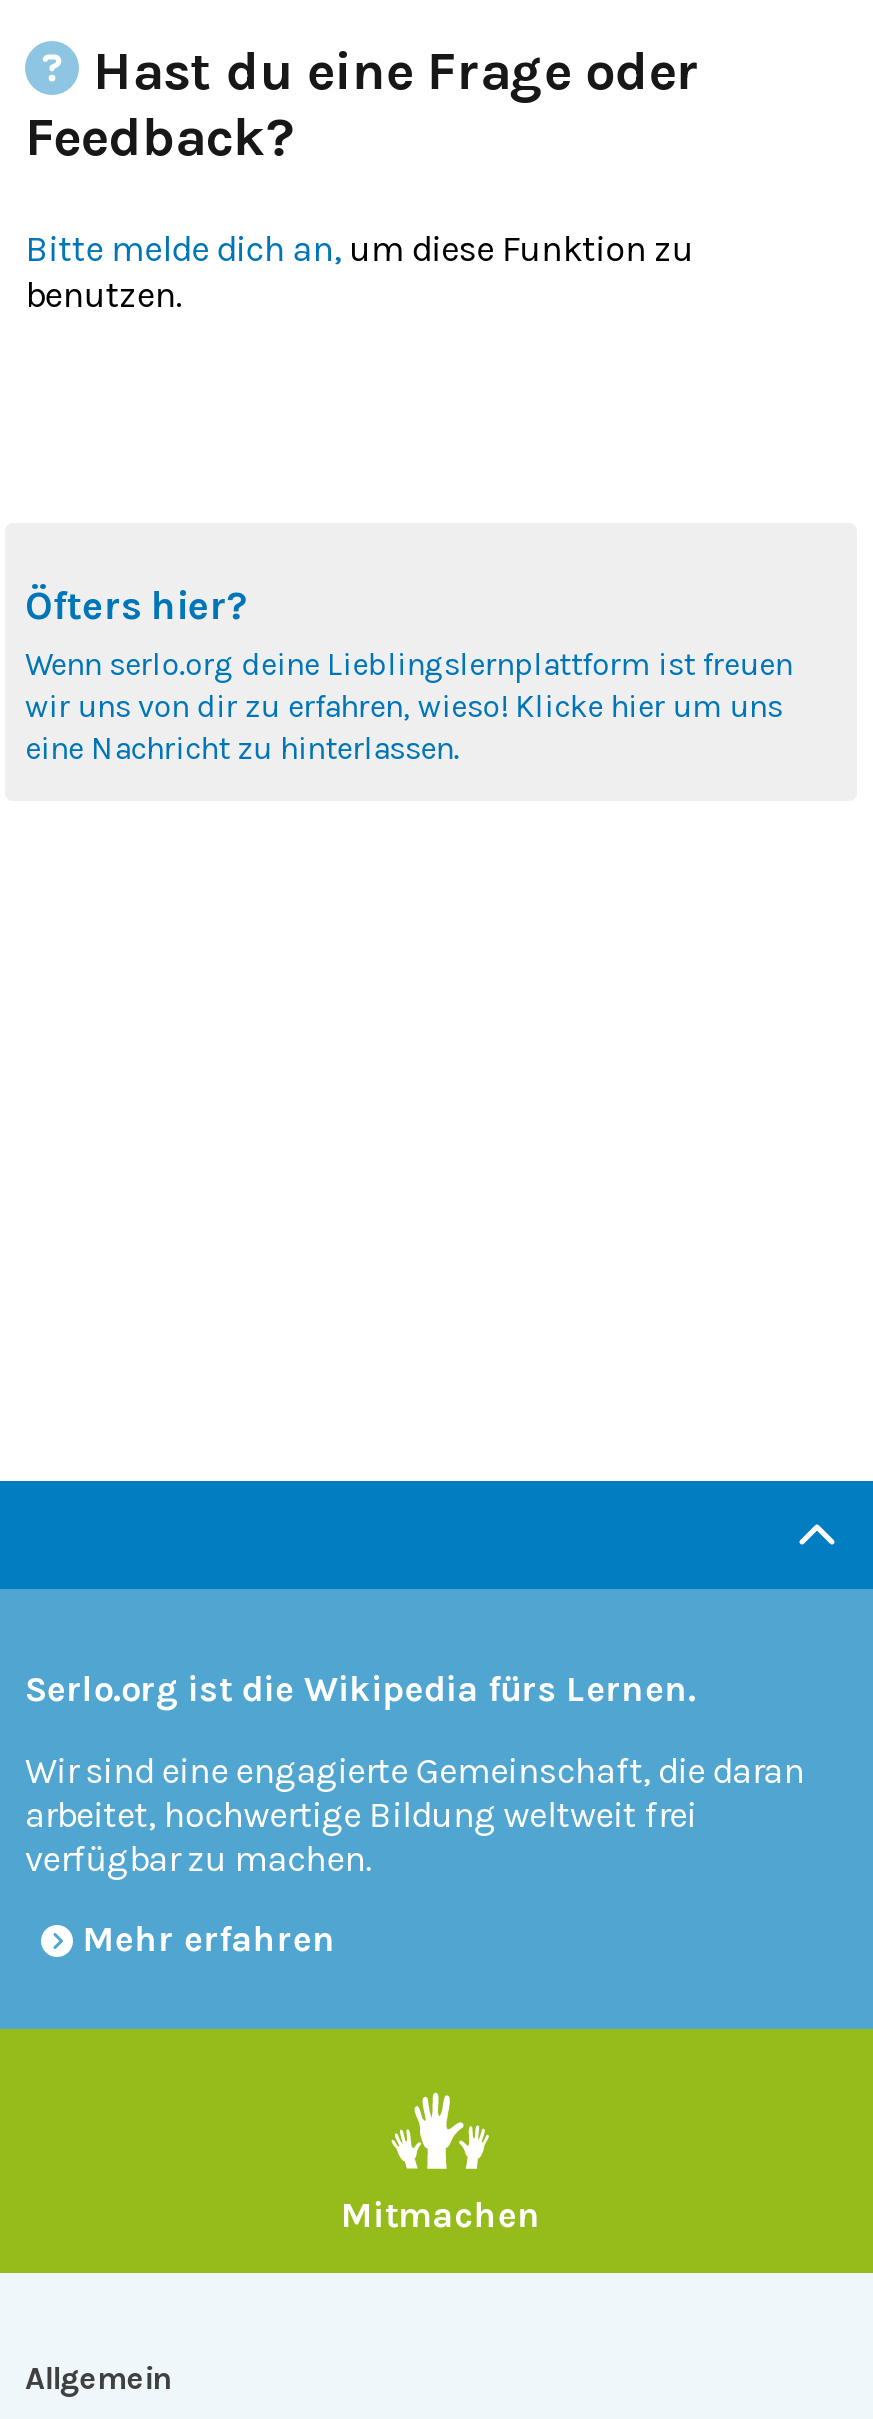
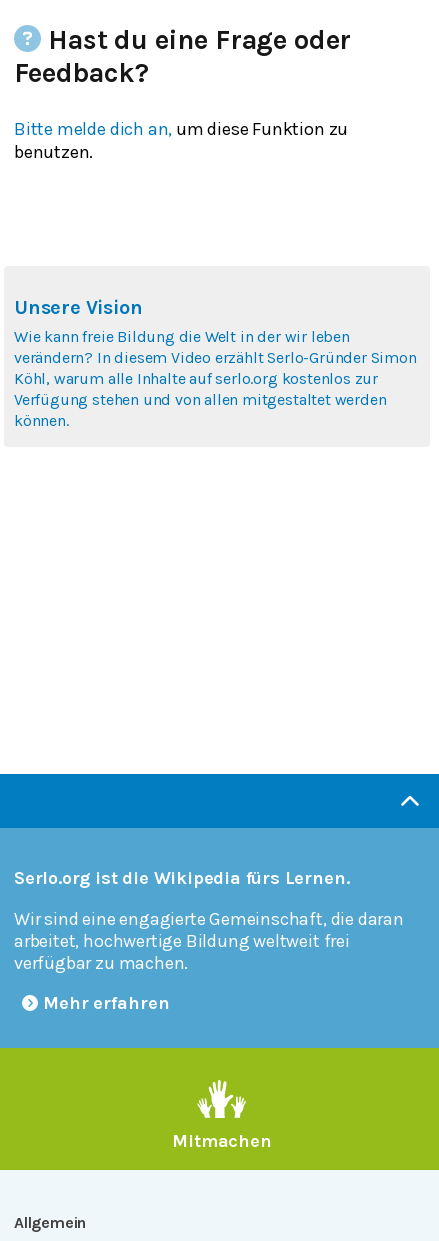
[25,583,792,767] Öfters hier? | Wenn serlo.org deine Lieblingslernplattform ist freuen | wir uns von dir zu erfahren, wieso! Klicke hier um uns | eine Nachricht zu hinterlassen. -> [14,296,417,430] Unsere Vision | Wie kann freie Bildung die Welt in der wir leben | verändern? In diesem Video erzählt Serlo-Gründer Simon | Köhl, warum alle Inhalte auf serlo.org kostenlos zur | Verfügung stehen und von allen mitgestaltet werden | können.

